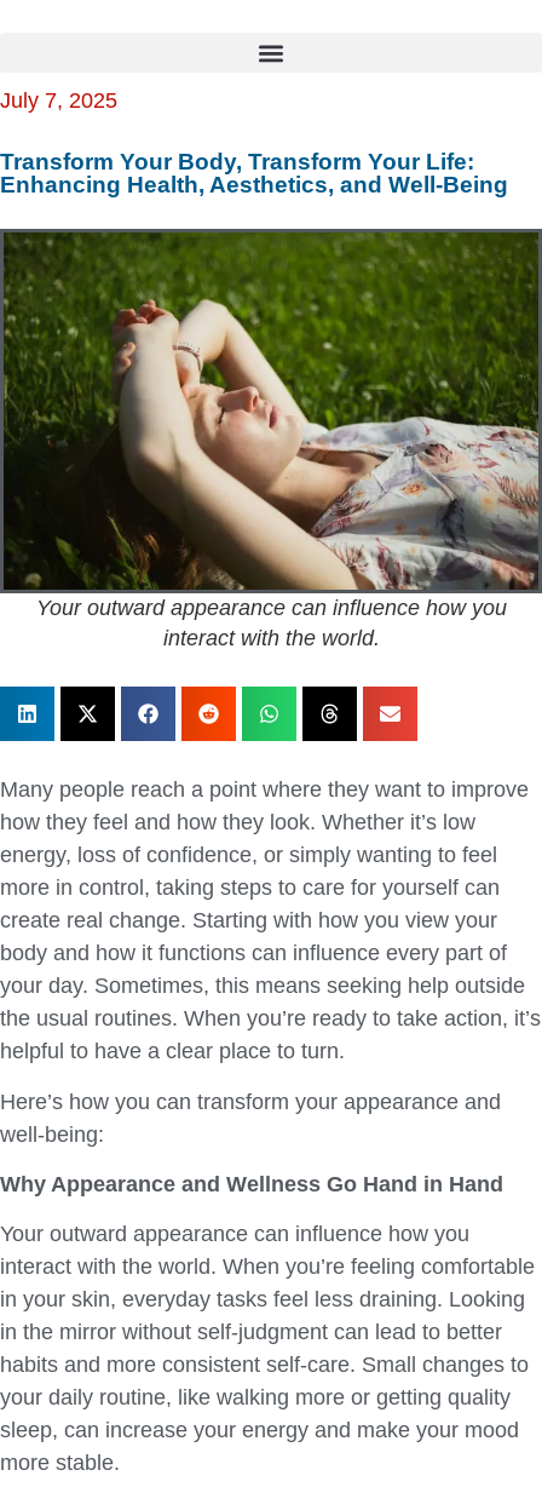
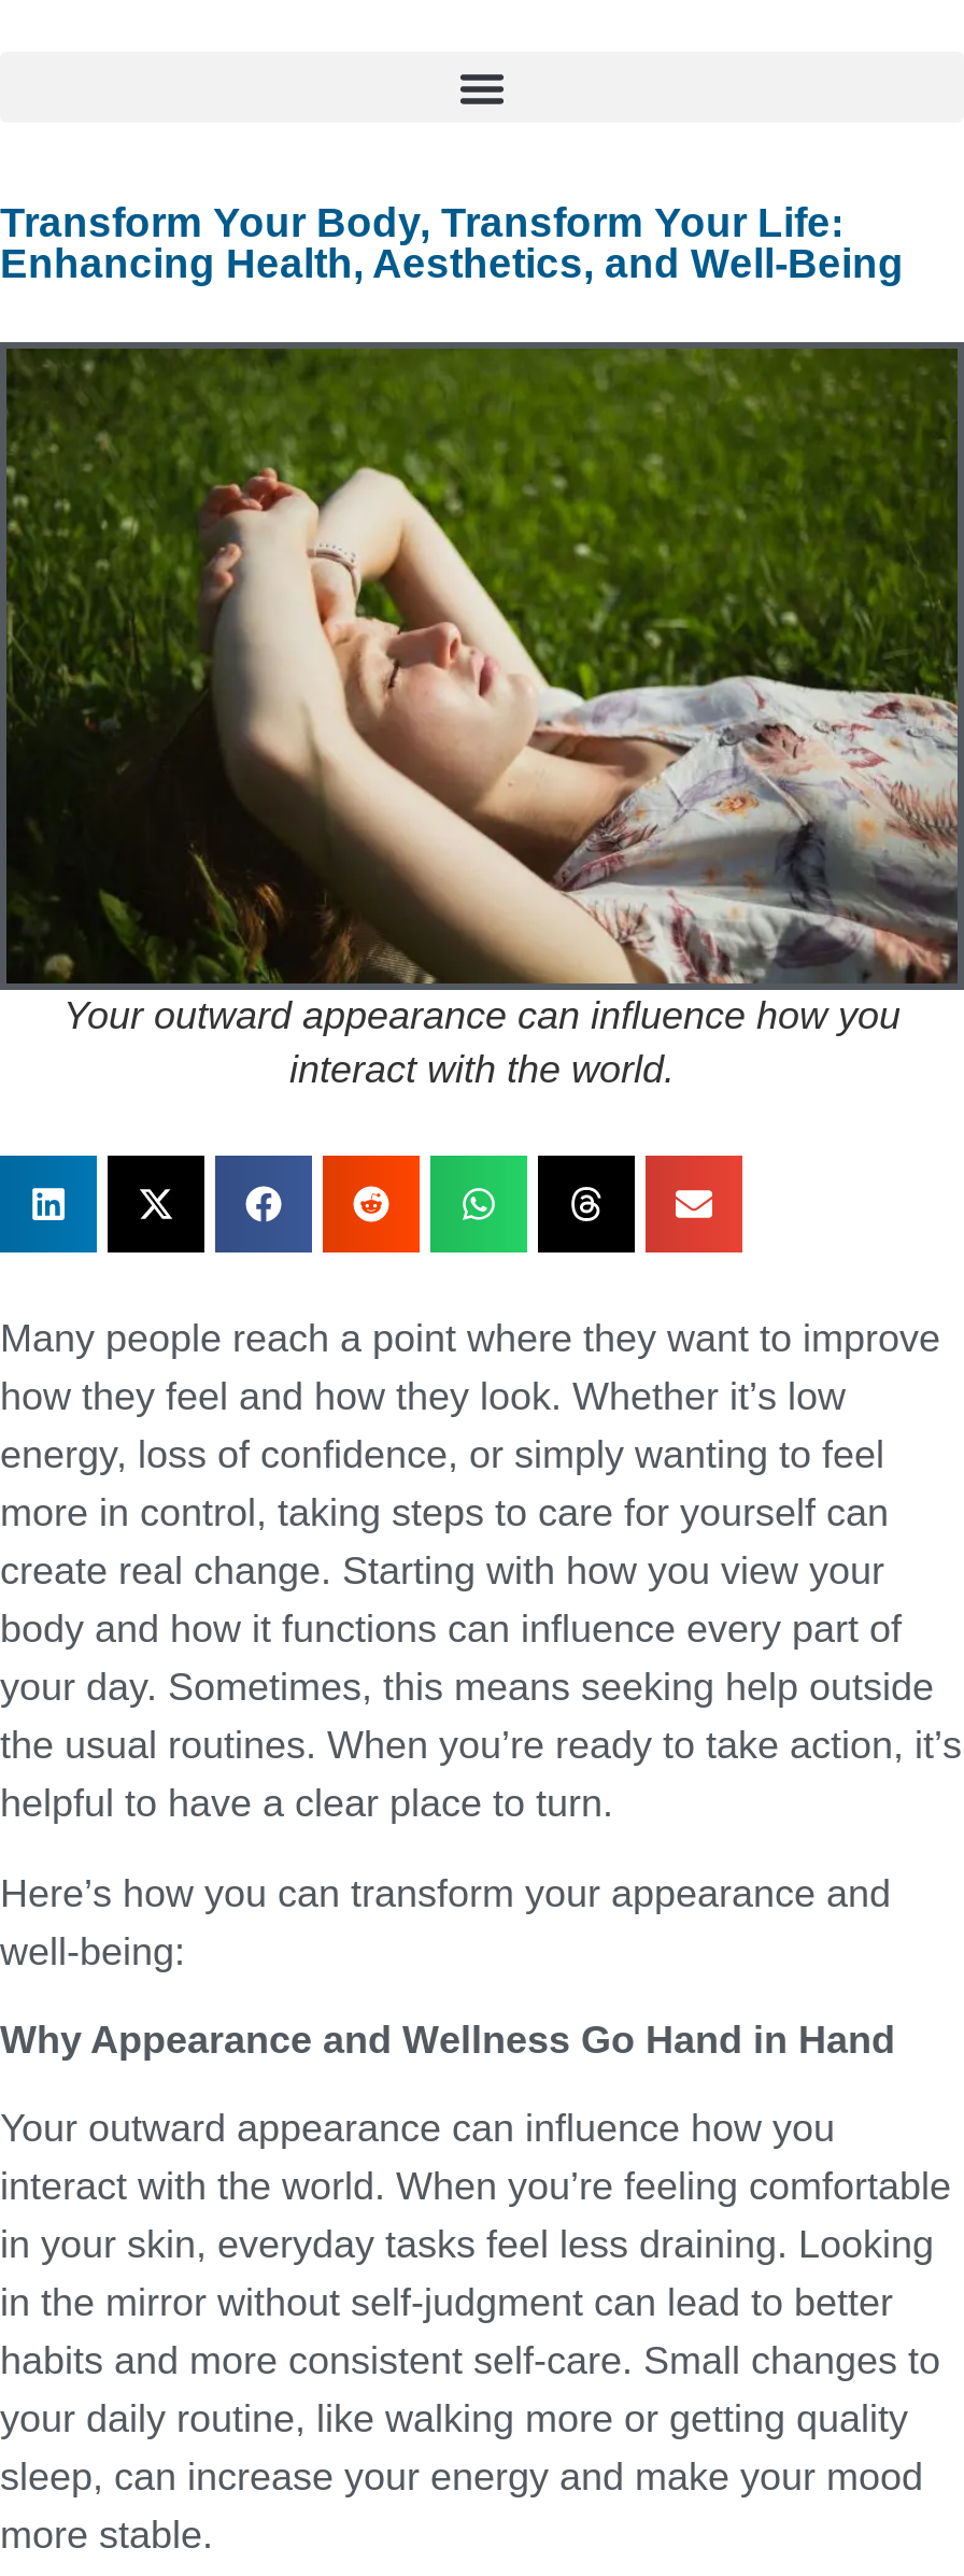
[0,88,117,113] July 7, 2025 -> none

